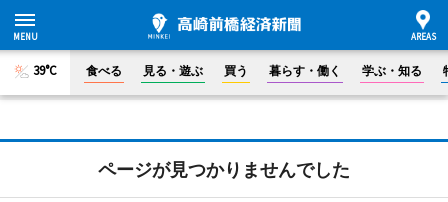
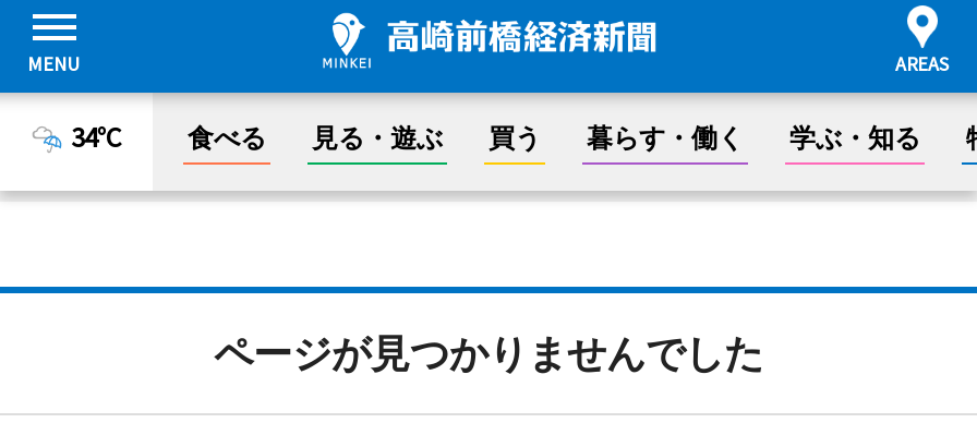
[32,62,56,79] 39°C -> [71,120,123,157] 34°C

